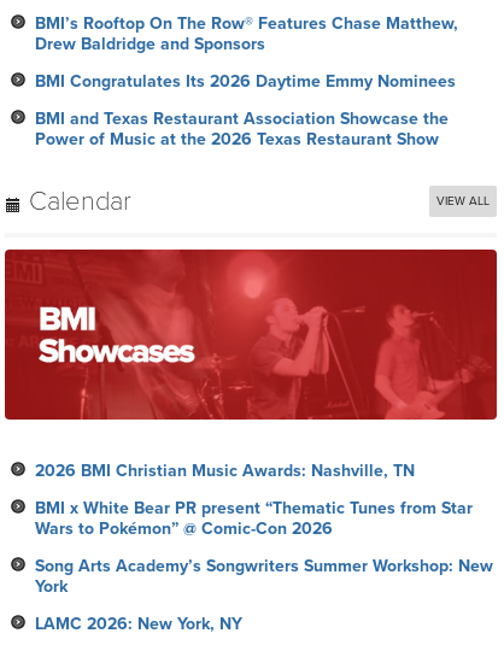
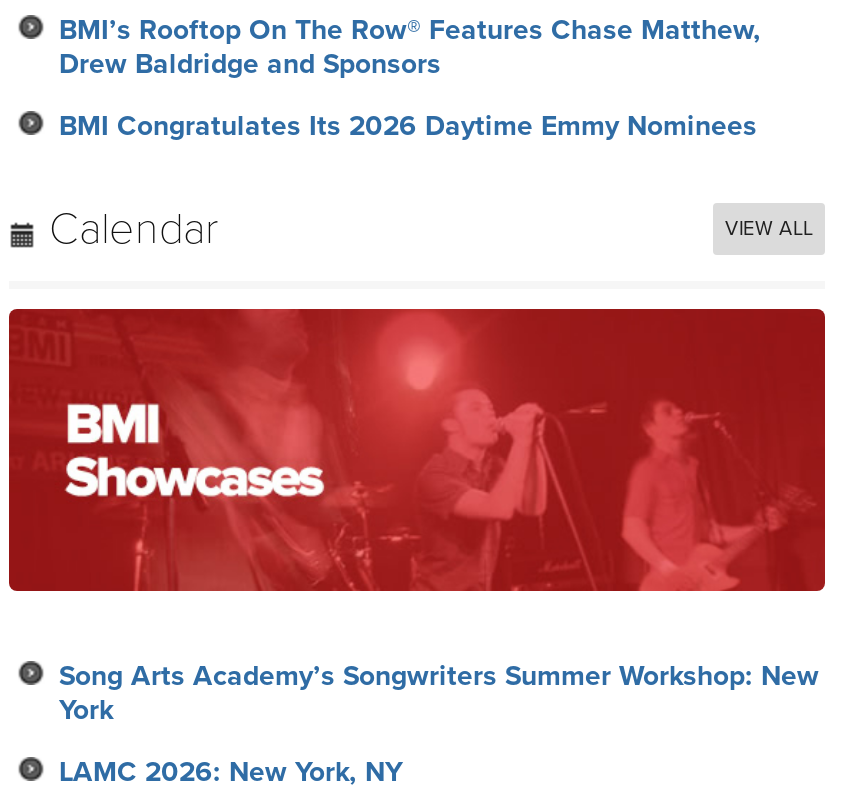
[35,108,449,149] BMI and Texas Restaurant Association Showcase the | Power of Music at the 2026 Texas Restaurant Show -> none
[35,460,473,539] 2026 BMI Christian Music Awards: Nashville, TN | BMI x White Bear PR present “Thematic Tunes from Star | Wars to Pokémon” @ Comic-Con 2026 -> none

